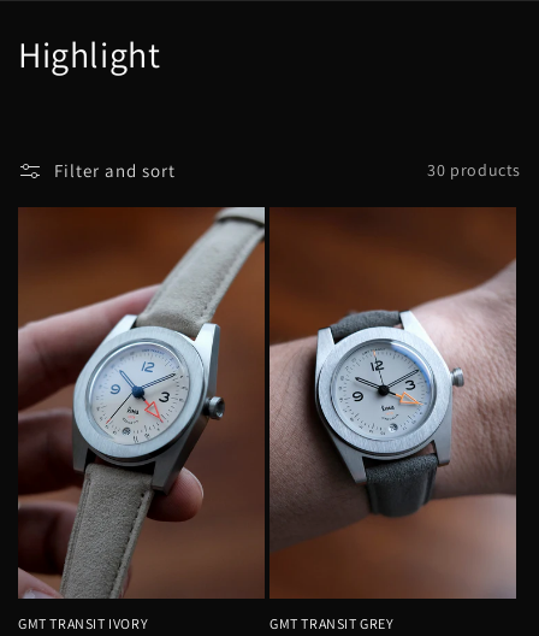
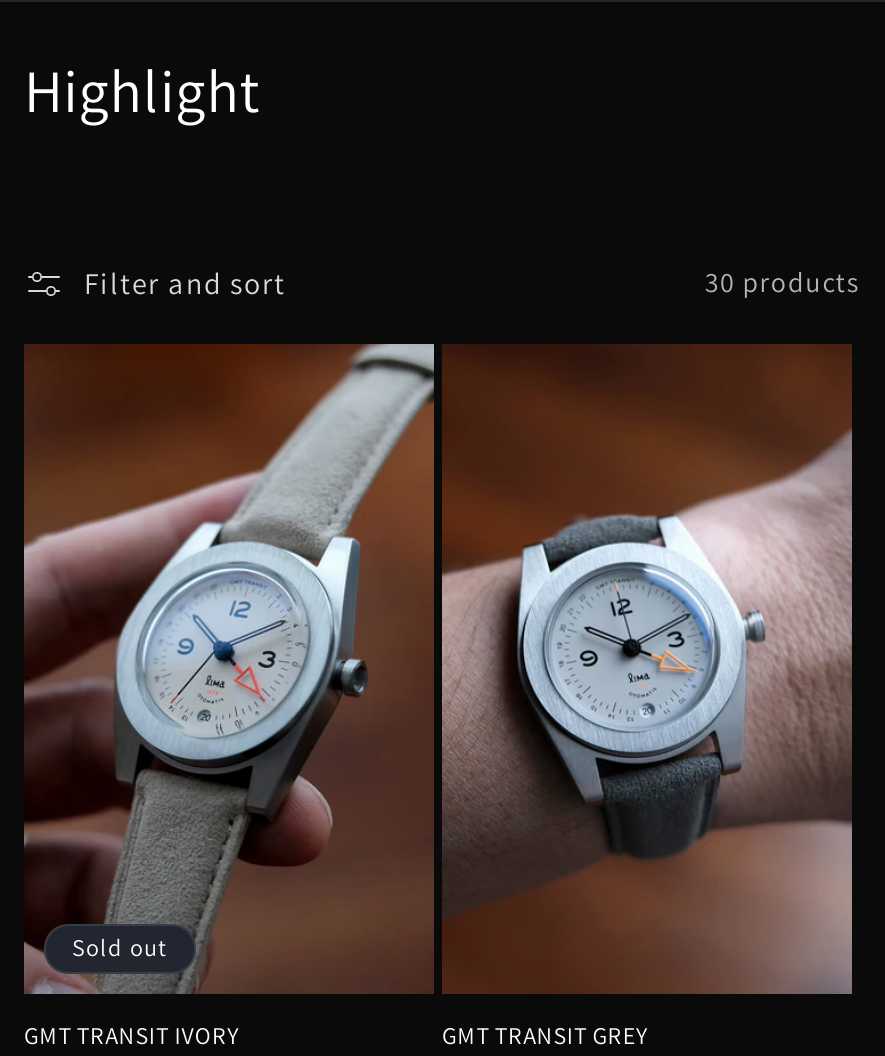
none -> [72,931,168,961] Sold out

